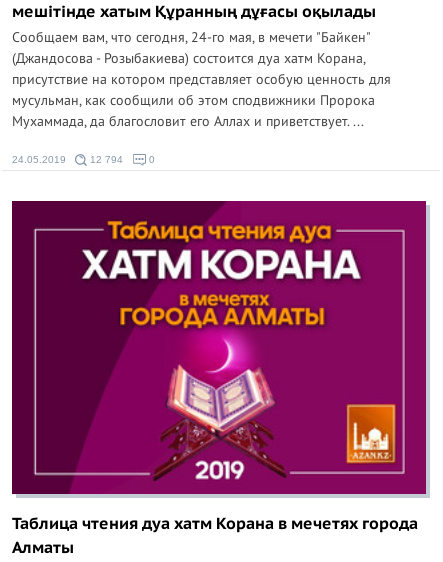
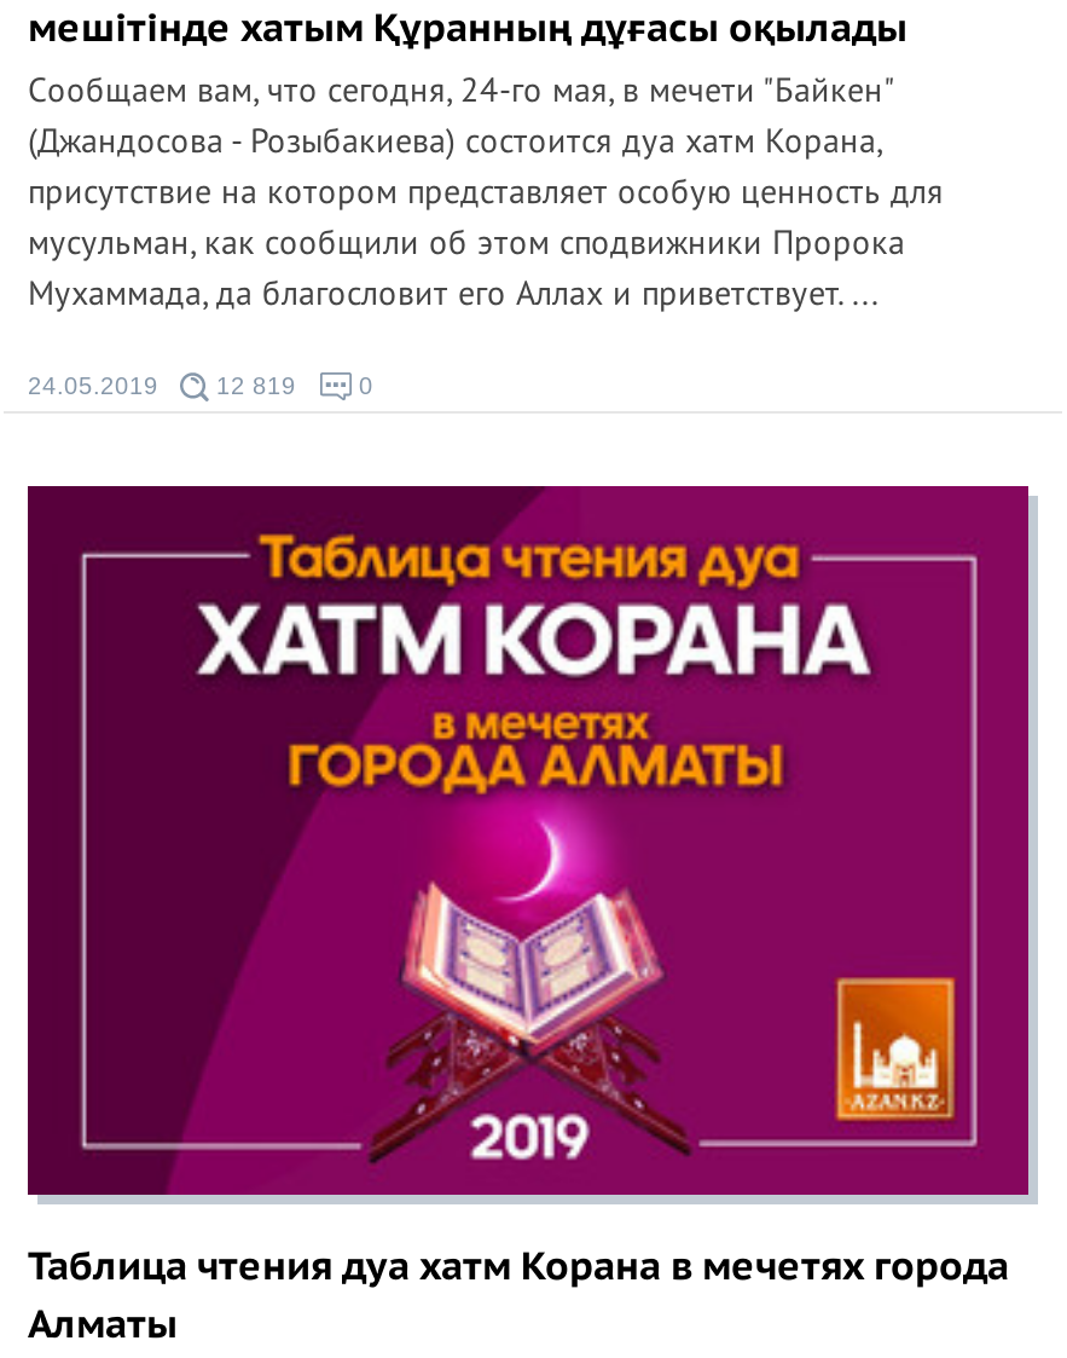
[12,154,123,165] 24.05.2019 12 794 -> [28,373,296,400] 24.05.2019 12 819

